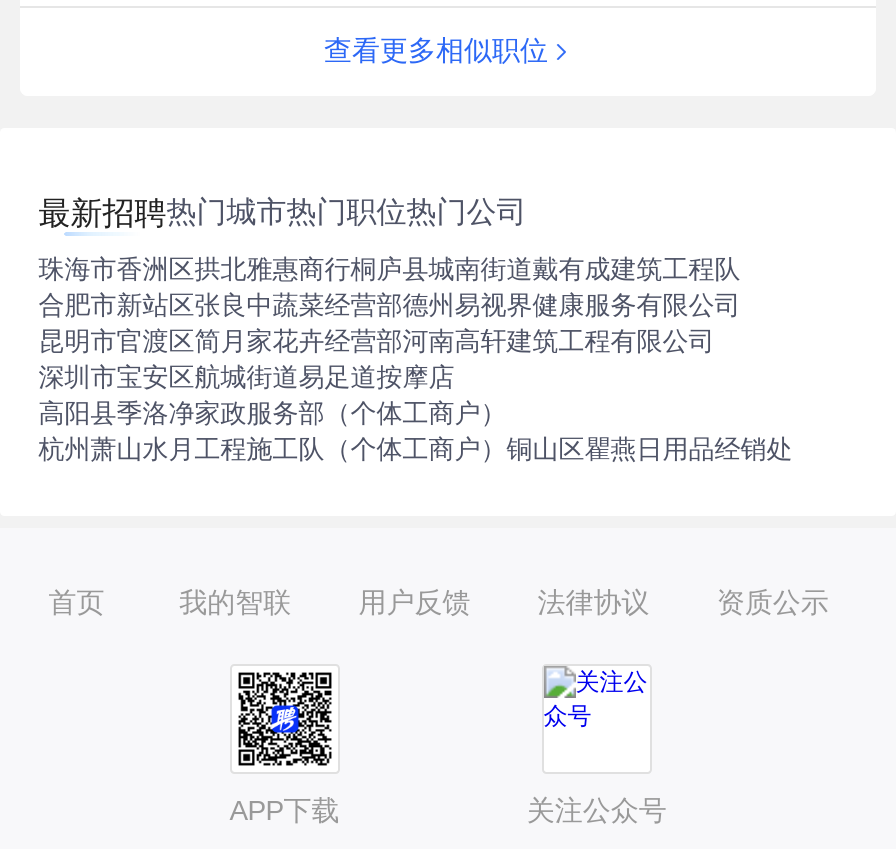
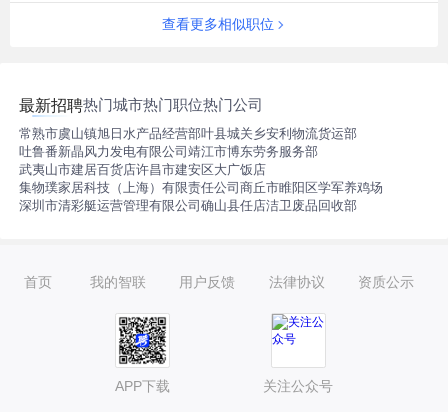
[38,255,792,465] 珠海市香洲区拱北雅惠商行桐庐县城南街道戴有成建筑工程队 | 合肥市新站区张良中蔬菜经营部德州易视界健康服务有限公司 | 昆明市官渡区简月家花卉经营部河南高轩建筑工程有限公司 | 深圳市宝安区航城街道易足道按摩店 | 高阳县季洛净家政服务部（个体工商户） | 杭州萧山水月工程施工队（个体工商户）铜山区瞿燕日用品经销处 -> [19,126,383,213] 常熟市虞山镇旭日水产品经营部叶县城关乡安利物流货运部 | 吐鲁番新晶风力发电有限公司靖江市博东劳务服务部 | 武夷山市建居百货店许昌市建安区大广饭店 | 集物璞家居科技（上海）有限责任公司商丘市睢阳区学军养鸡场 | 深圳市清彩艇运营管理有限公司确山县任店洁卫废品回收部

